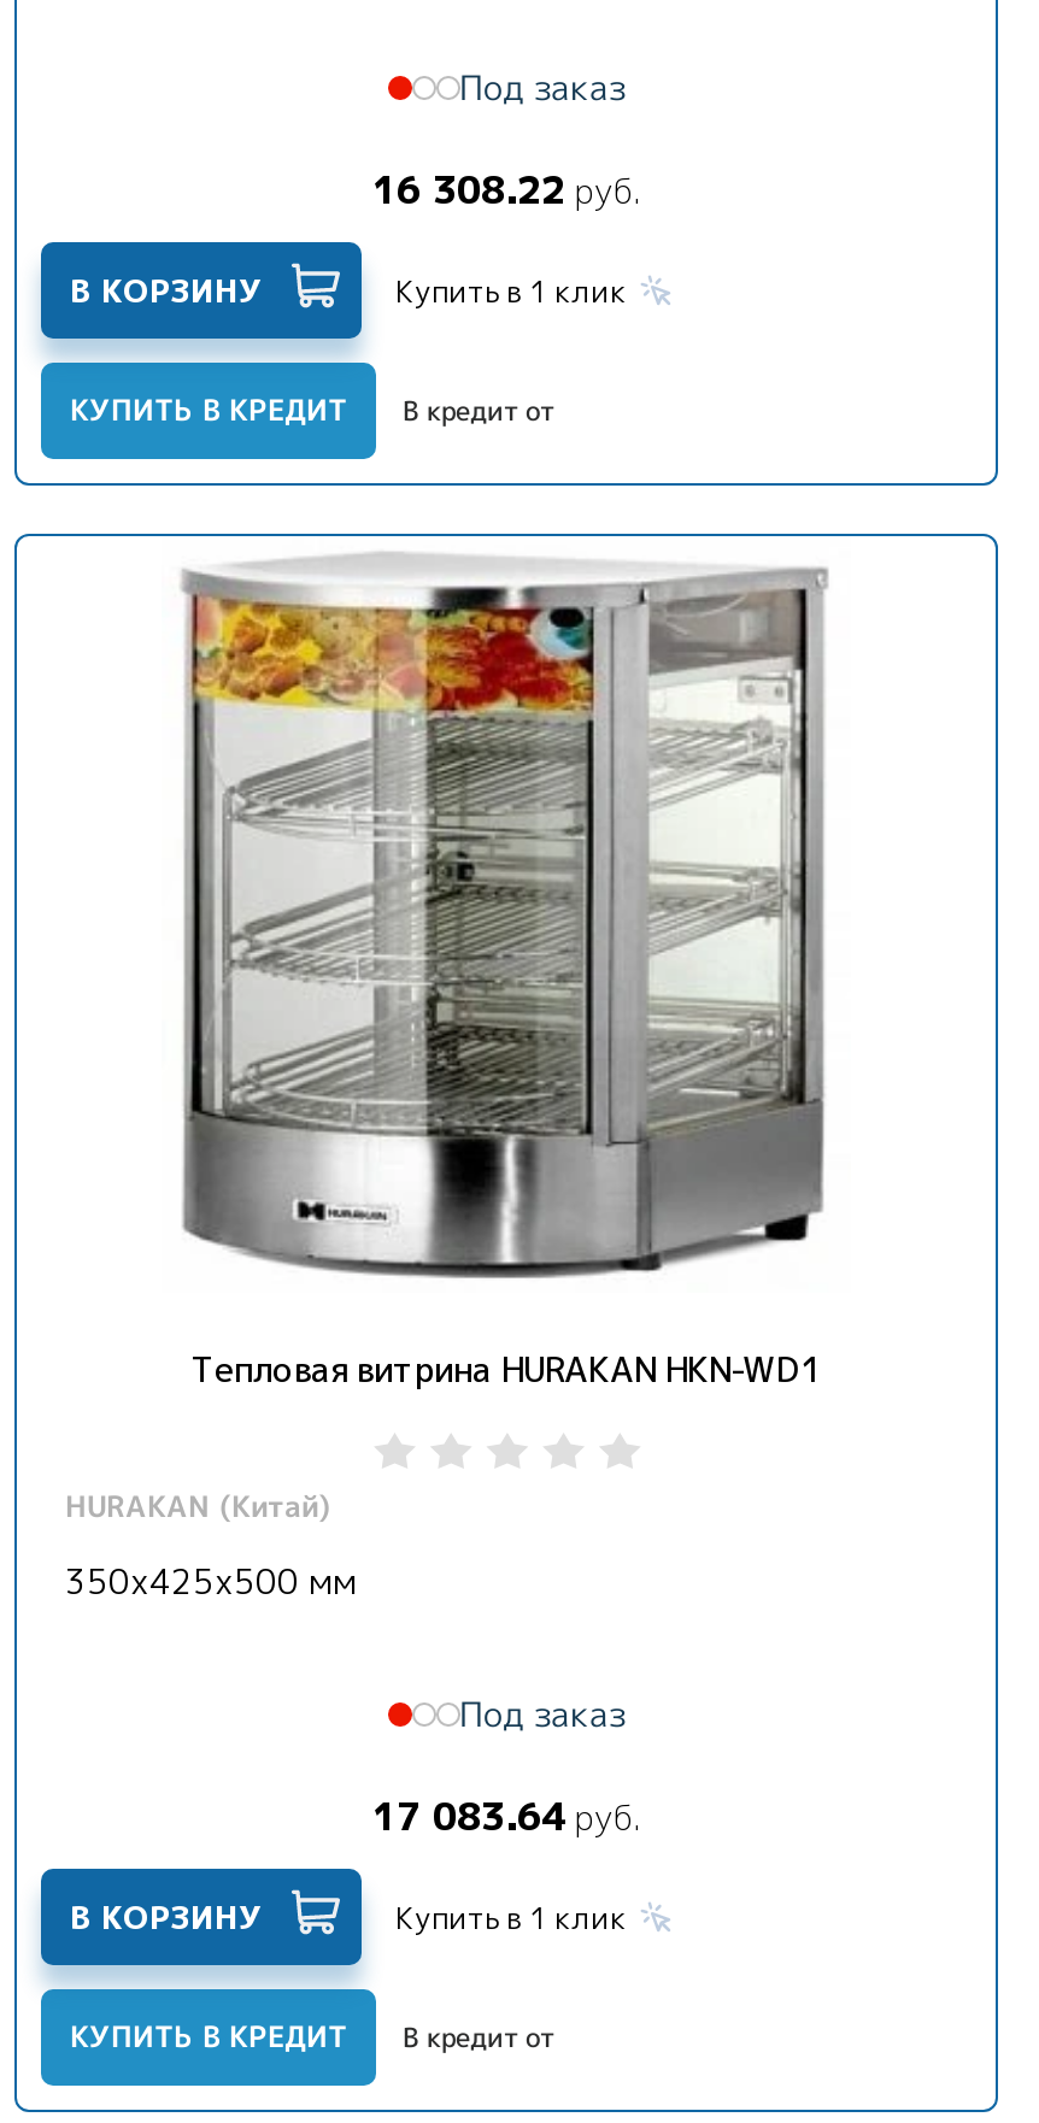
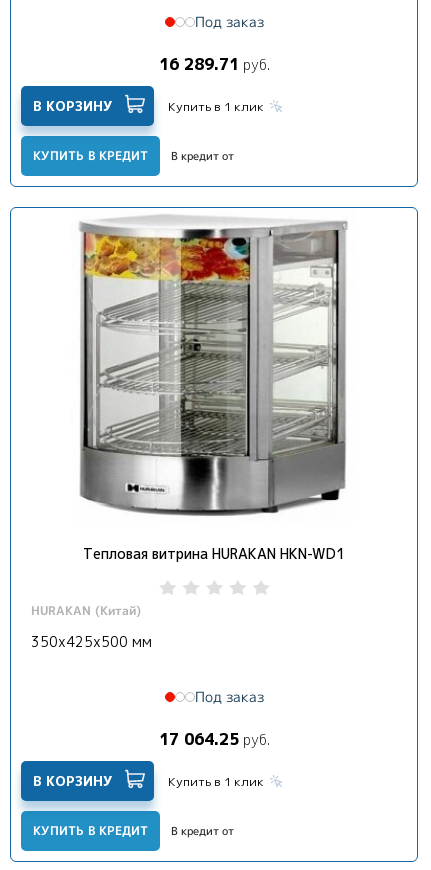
[372,162,640,215] 16 308.22 руб. -> [158,53,269,75] 16 289.71 руб.
[372,1789,640,1842] 17 083.64 руб. -> [158,728,269,750] 17 064.25 руб.

